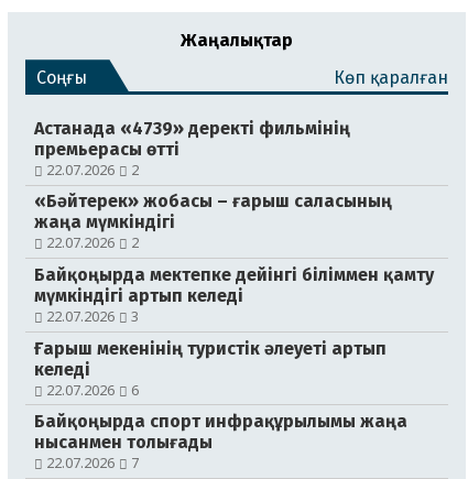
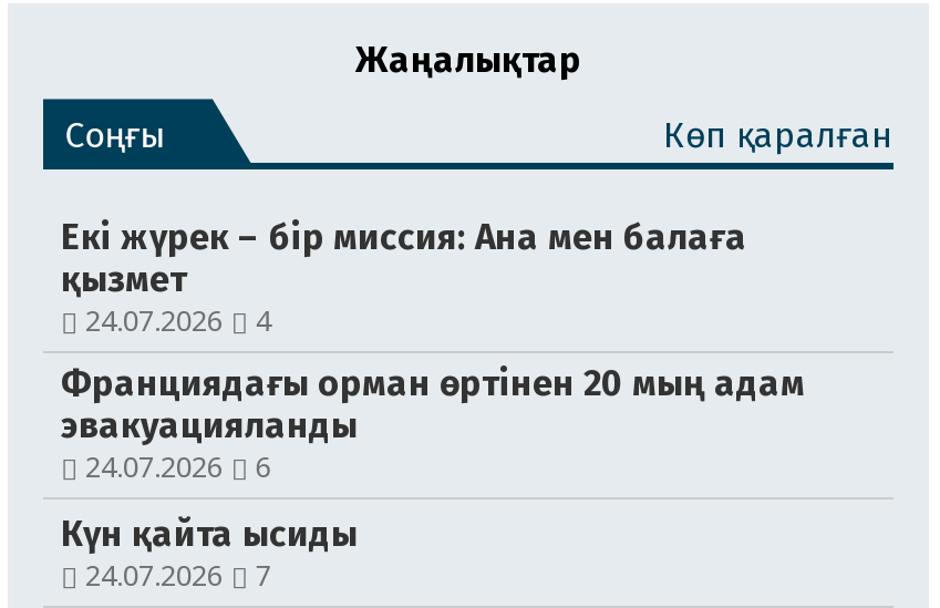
[34,117,434,399] Астанада «4739» деректі фильмінің | премьерасы өтті | 22.07.2026 | 2 | «Бәйтерек» жобасы – ғарыш саласының | жаңа мүмкіндігі | 22.07.2026 | 2 | Байқоңырда мектепке дейінгі біліммен қамту | мүмкіндігі артып келеді | 22.07.2026 | 3 | Ғарыш мекенінің туристік әлеуеті артып | келеді | 22.07.2026 -> [61,215,805,487] Екі жүрек – бір миссия: Ана мен балаға | қызмет | 24.07.2026 | 4 | Франциядағы орман өртінен 20 мың адам | эвакуацияланды | 24.07.2026
[34,411,407,473] Байқоңырда спорт инфрақұрылымы жаңа | нысанмен толығады | 22.07.2026 -> [61,513,358,595] Күн қайта ысиды | 24.07.2026

